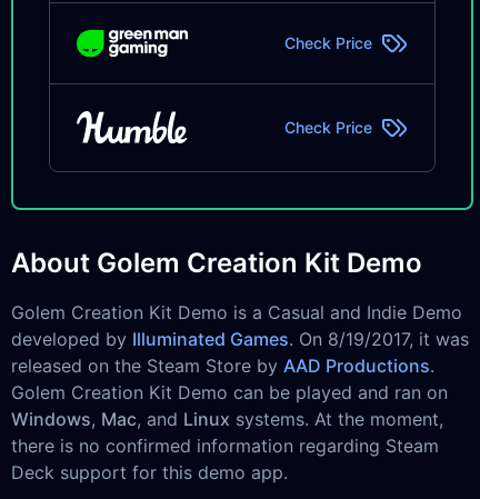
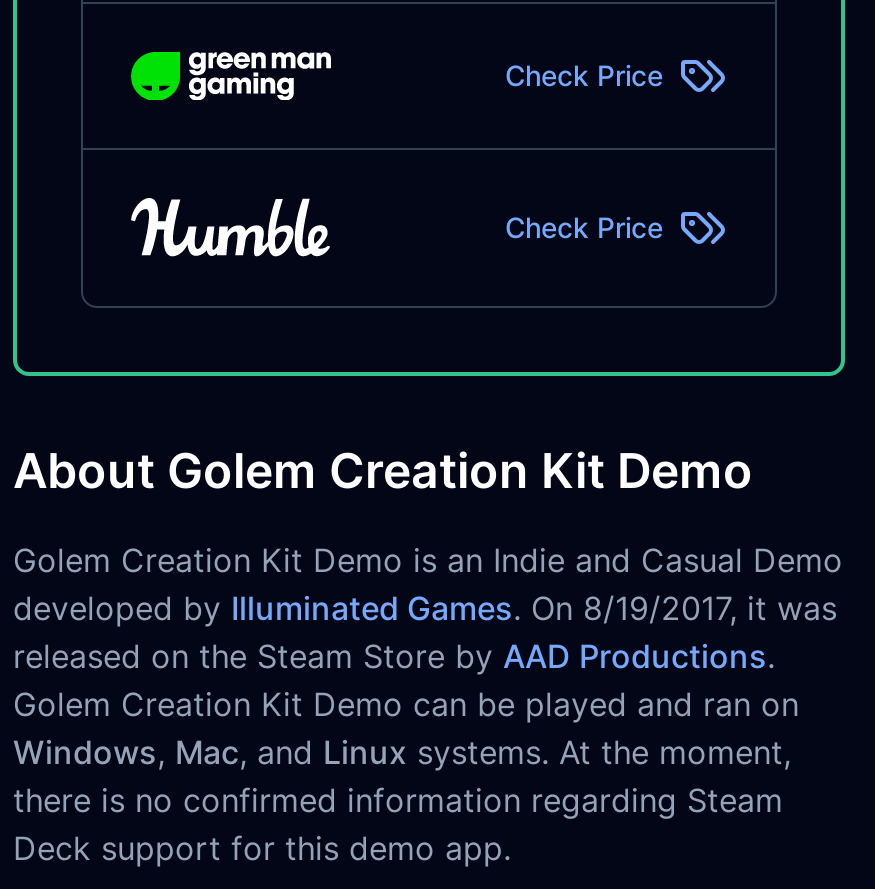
[11,301,462,323] Golem Creation Kit Demo is a Casual and Indie Demo -> [13,539,843,579] Golem Creation Kit Demo is an Indie and Casual Demo

